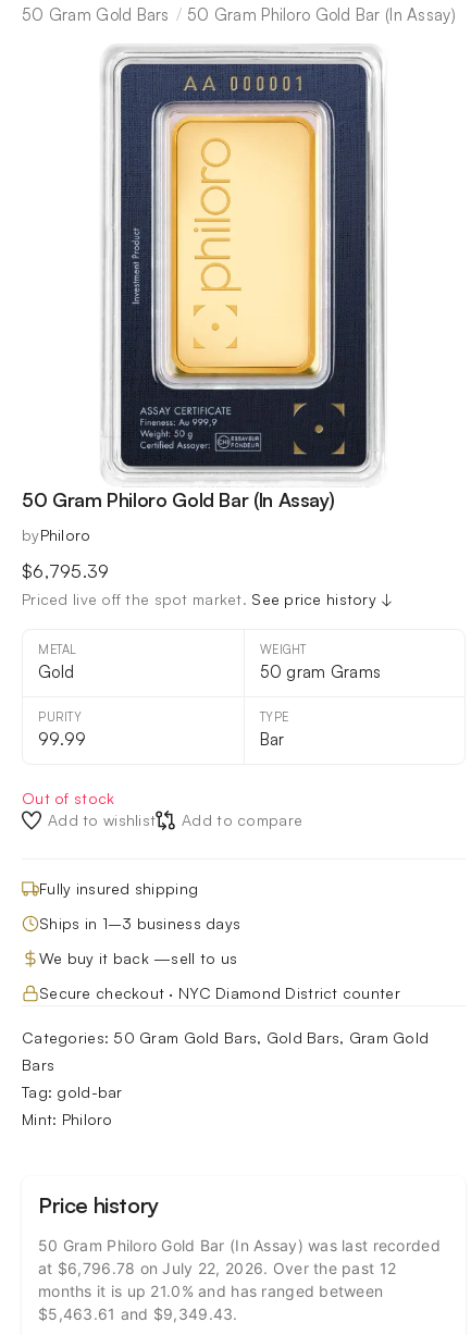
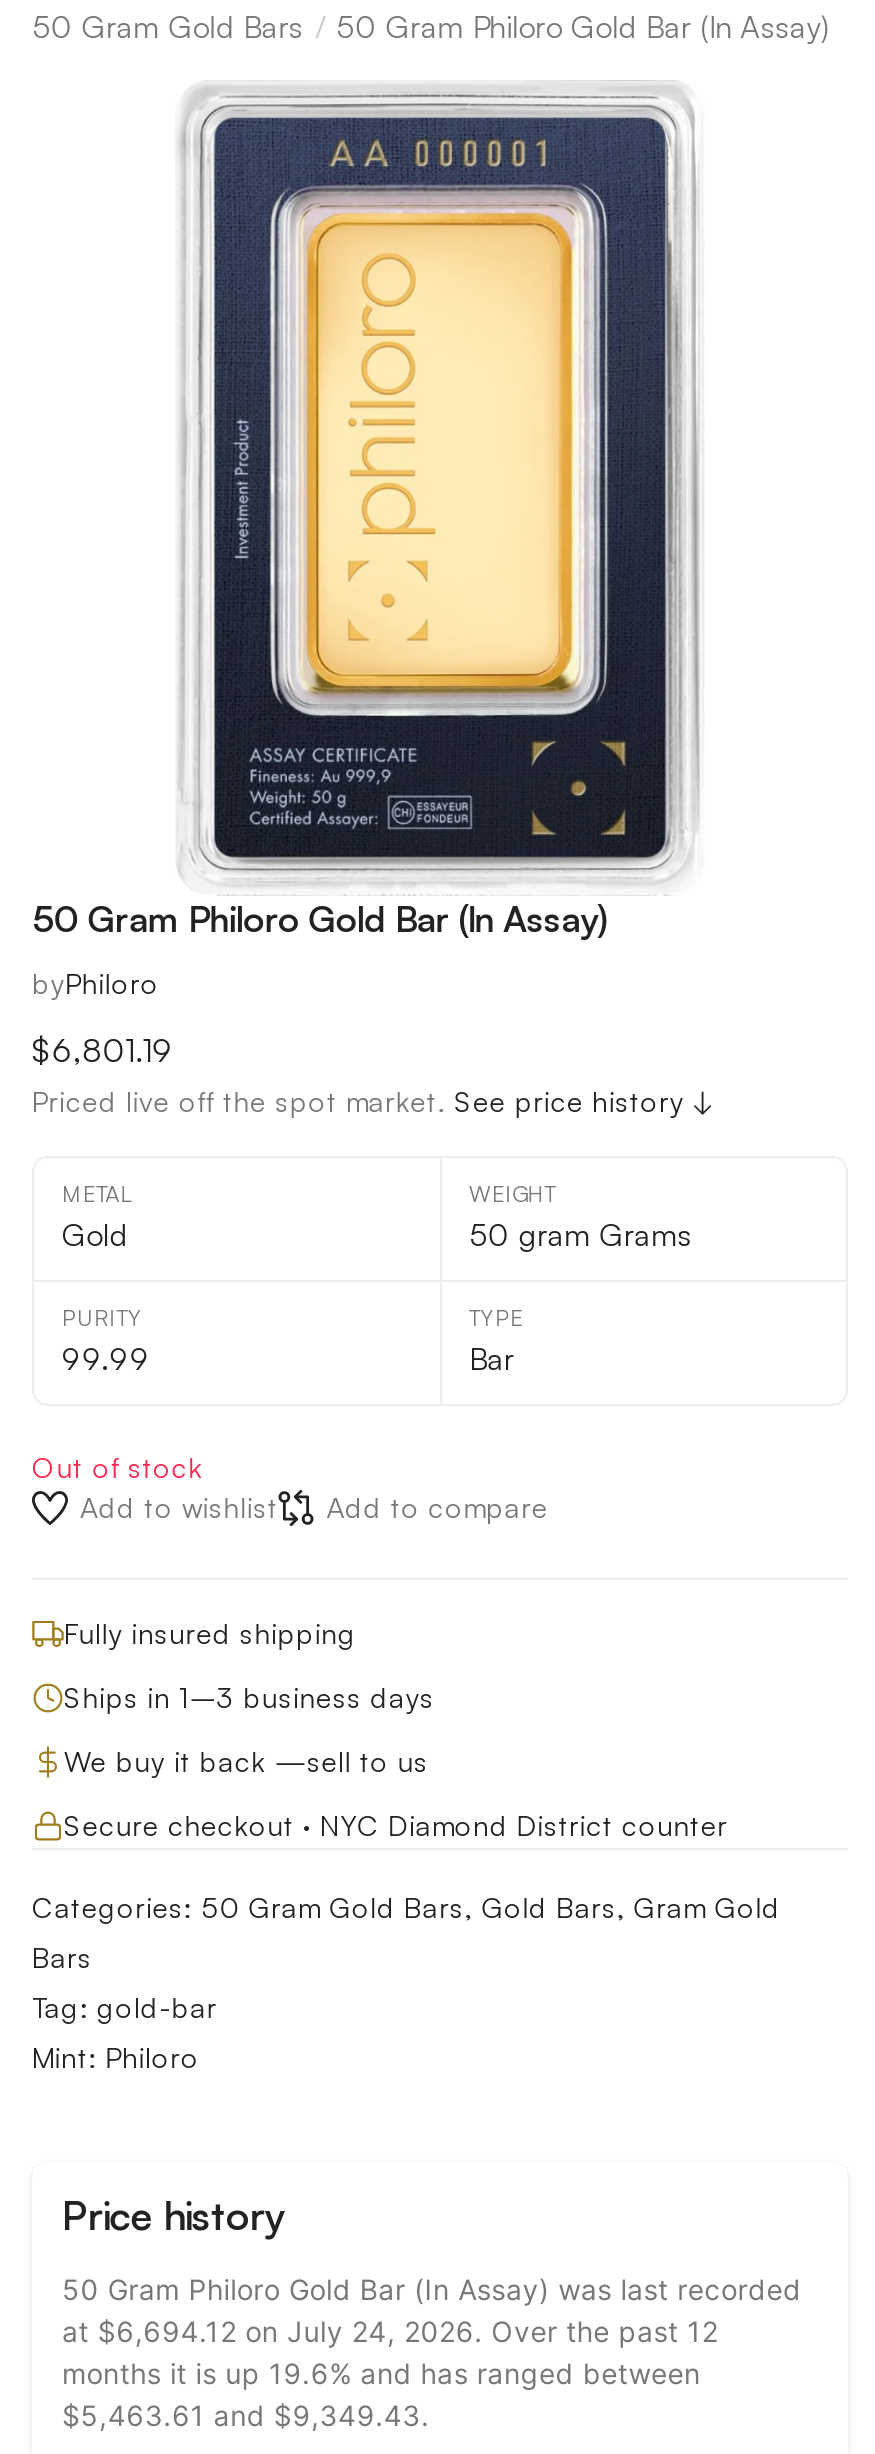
[22,560,109,582] $6,795.39 -> [32,1030,173,1070] $6,801.19
[38,1259,396,1277] at $6,796.78 on July 22, 2026. Over the past 12 -> [62,2314,718,2348] at $6,694.12 on July 24, 2026. Over the past 12
[38,1282,383,1300] months it is up 21.0% and has ranged between -> [62,2356,701,2390] months it is up 19.6% and has ranged between

